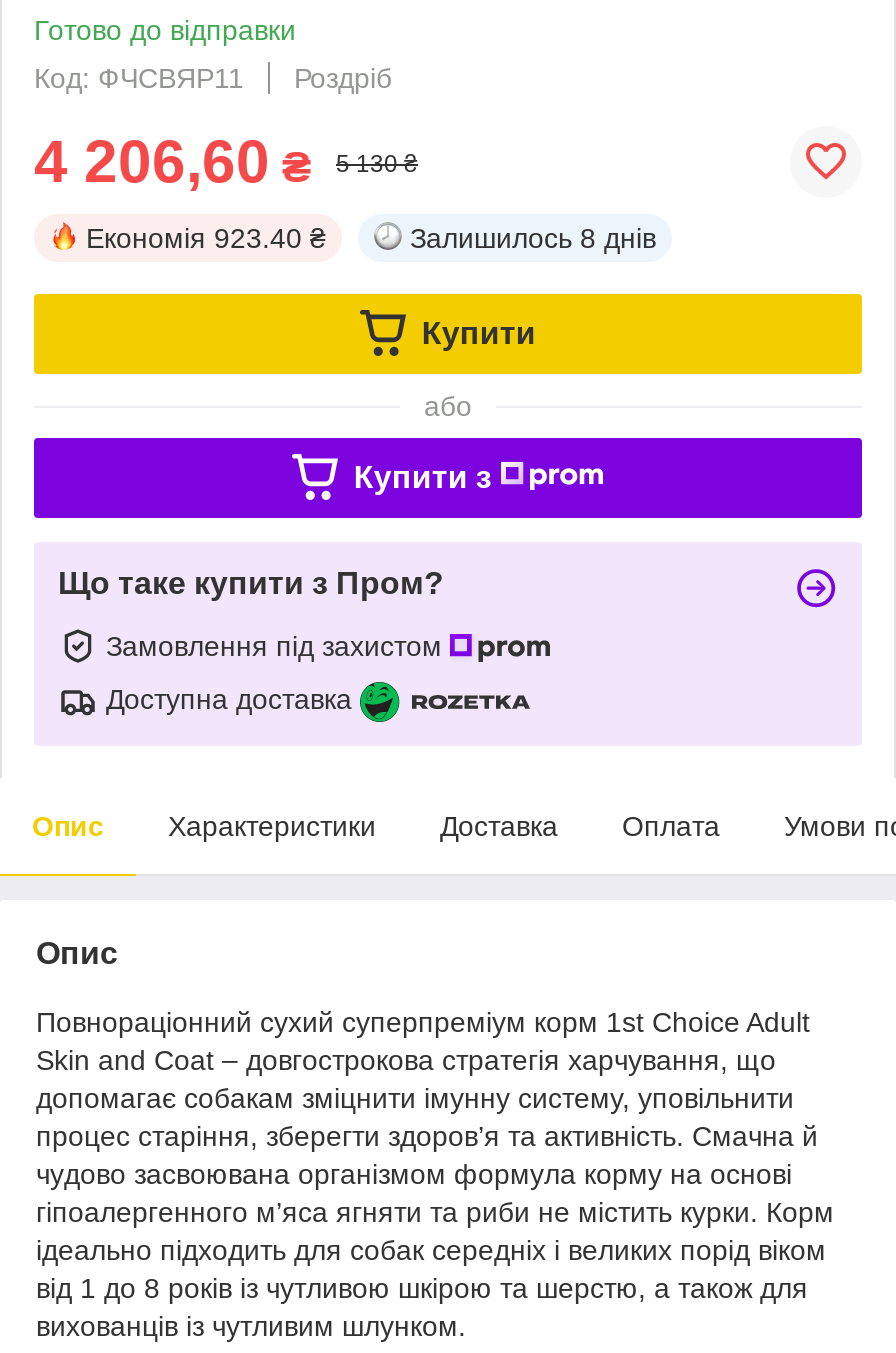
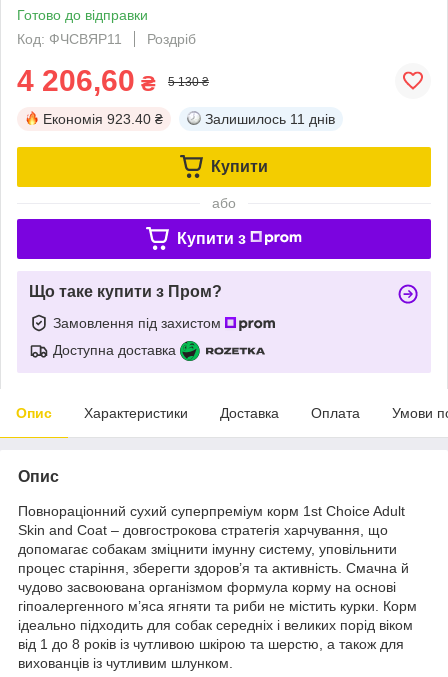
[410,222,656,254] Залишилось 8 днів -> [205,111,335,127] Залишилось 11 днів

